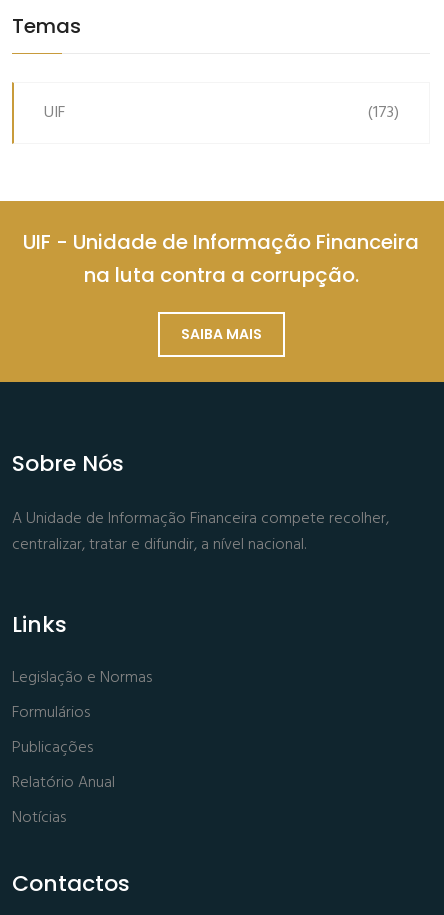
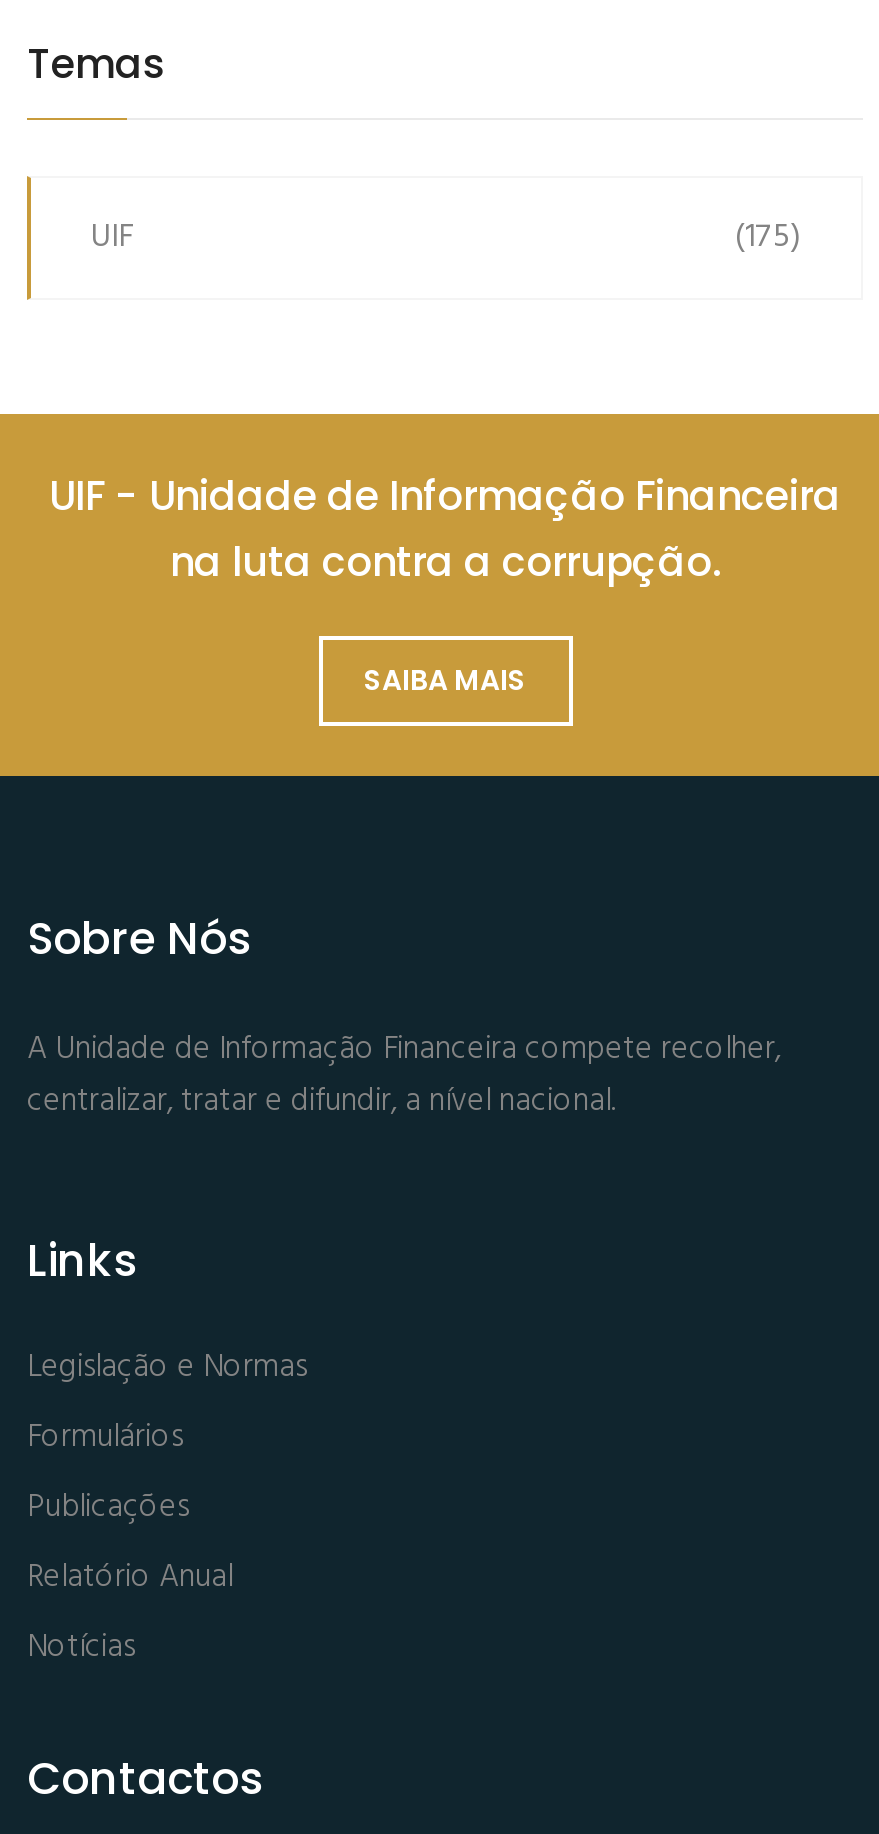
[368,100,399,126] (173) -> [735,213,801,265] (175)

